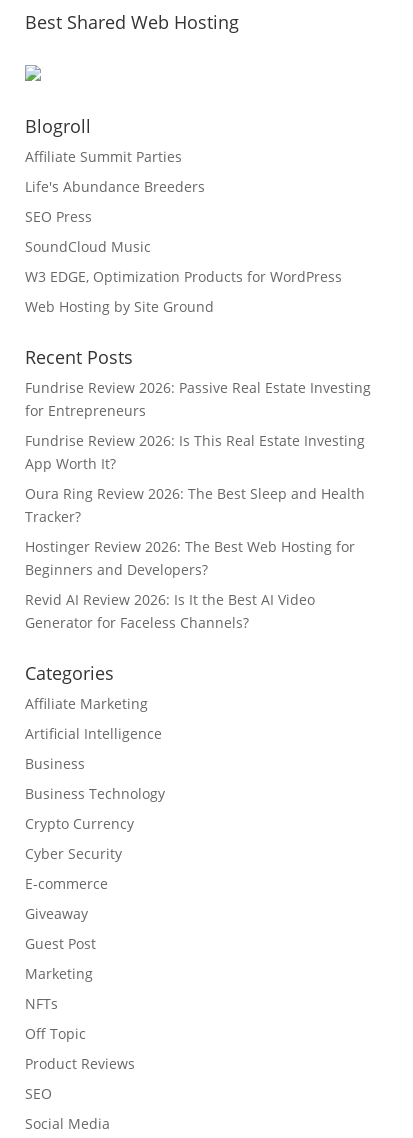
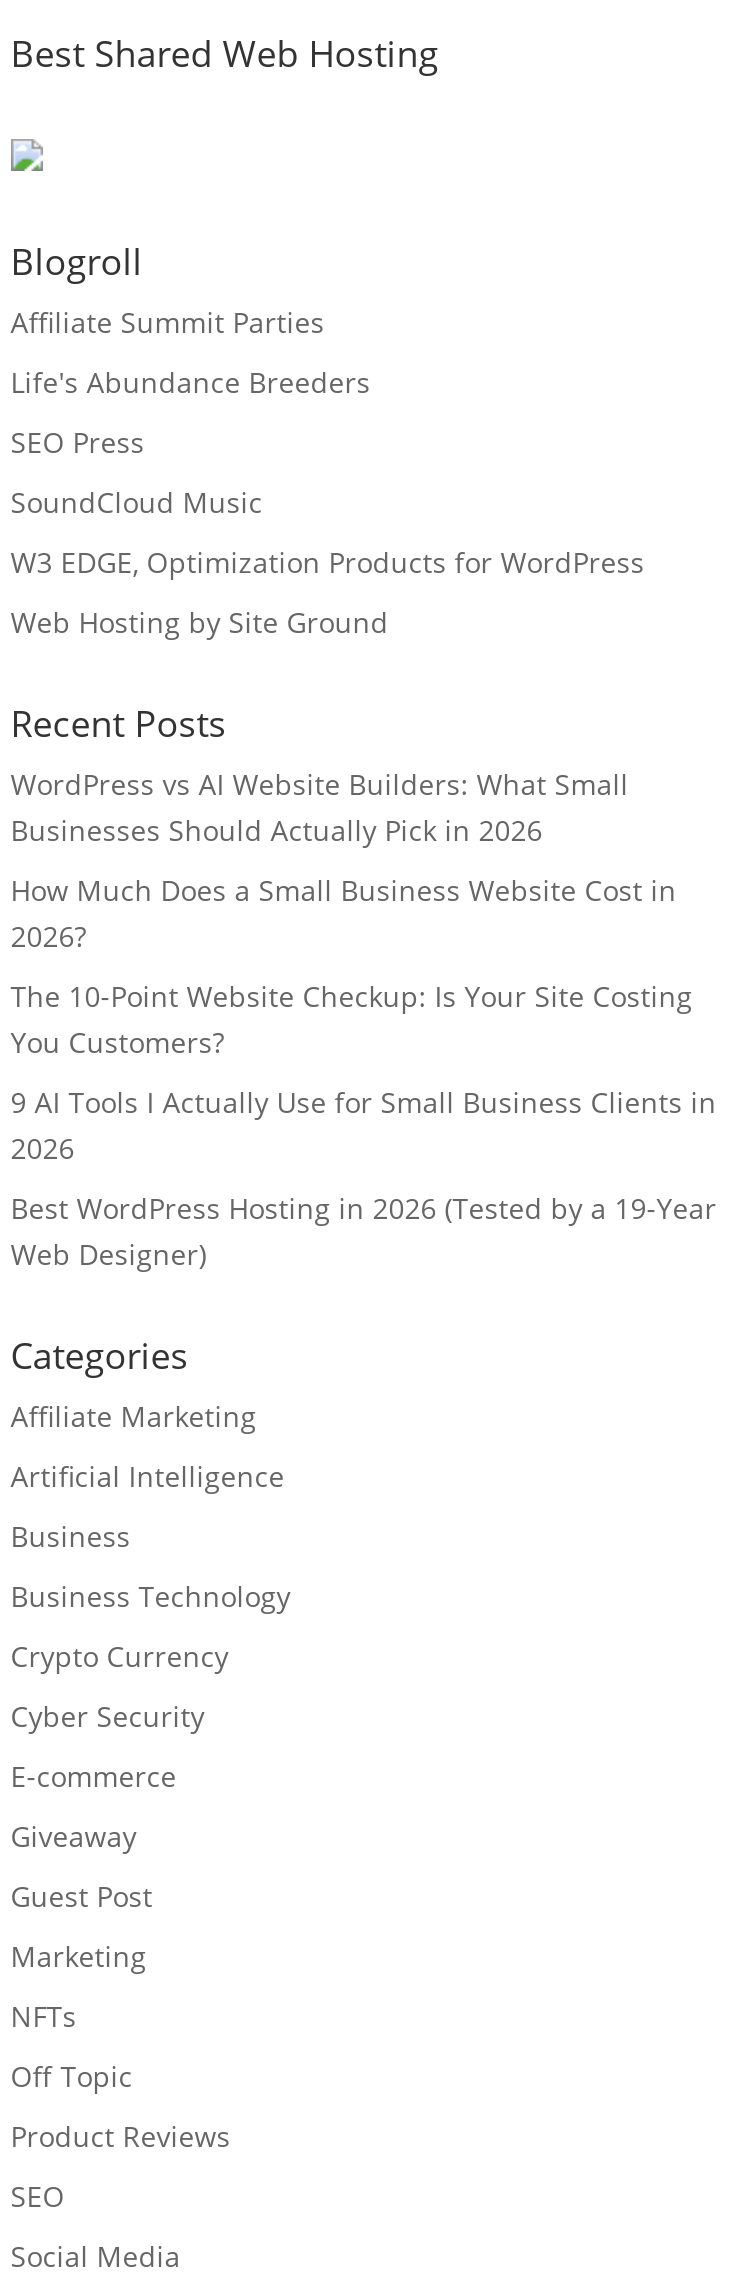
[25,378,371,420] Fundrise Review 2026: Passive Real Estate Investing | for Entrepreneurs -> [11,765,629,849] WordPress vs AI Website Builders: What Small | Businesses Should Actually Pick in 2026
[25,431,365,473] Fundrise Review 2026: Is This Real Estate Investing | App Worth It? -> [11,871,677,955] How Much Does a Small Business Website Cost in | 2026?
[25,484,365,526] Oura Ring Review 2026: The Best Sleep and Health | Tracker? -> [11,977,693,1061] The 10-Point Website Checkup: Is Your Site Costing | You Customers?
[25,537,355,579] Hostinger Review 2026: The Best Web Hosting for | Beginners and Developers? -> [11,1083,717,1167] 9 AI Tools I Actually Use for Small Business Clients in | 2026
[25,590,315,632] Revid AI Review 2026: Is It the Best AI Video | Generator for Faceless Channels? -> [11,1189,717,1273] Best WordPress Hosting in 2026 (Tested by a 19-Year | Web Designer)

